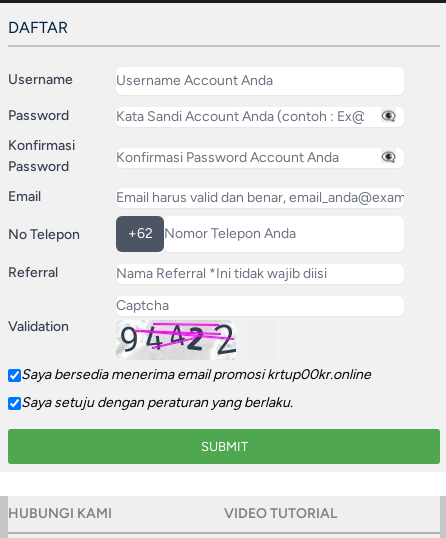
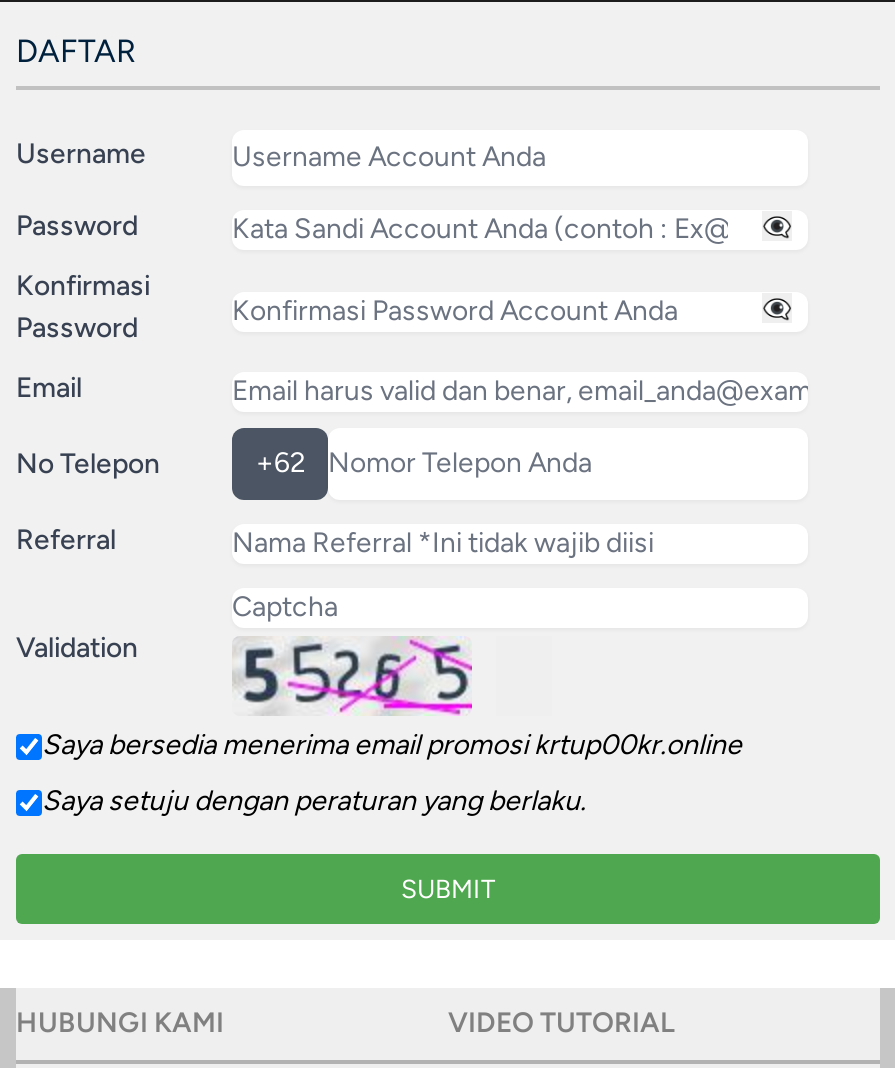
[116,321,237,359] [image] -> [232,638,474,716] [image]

